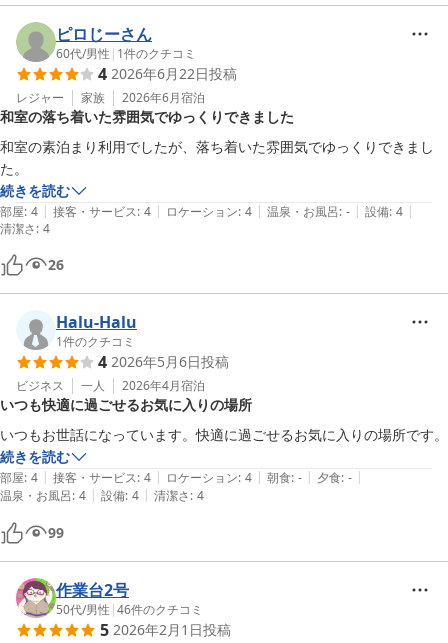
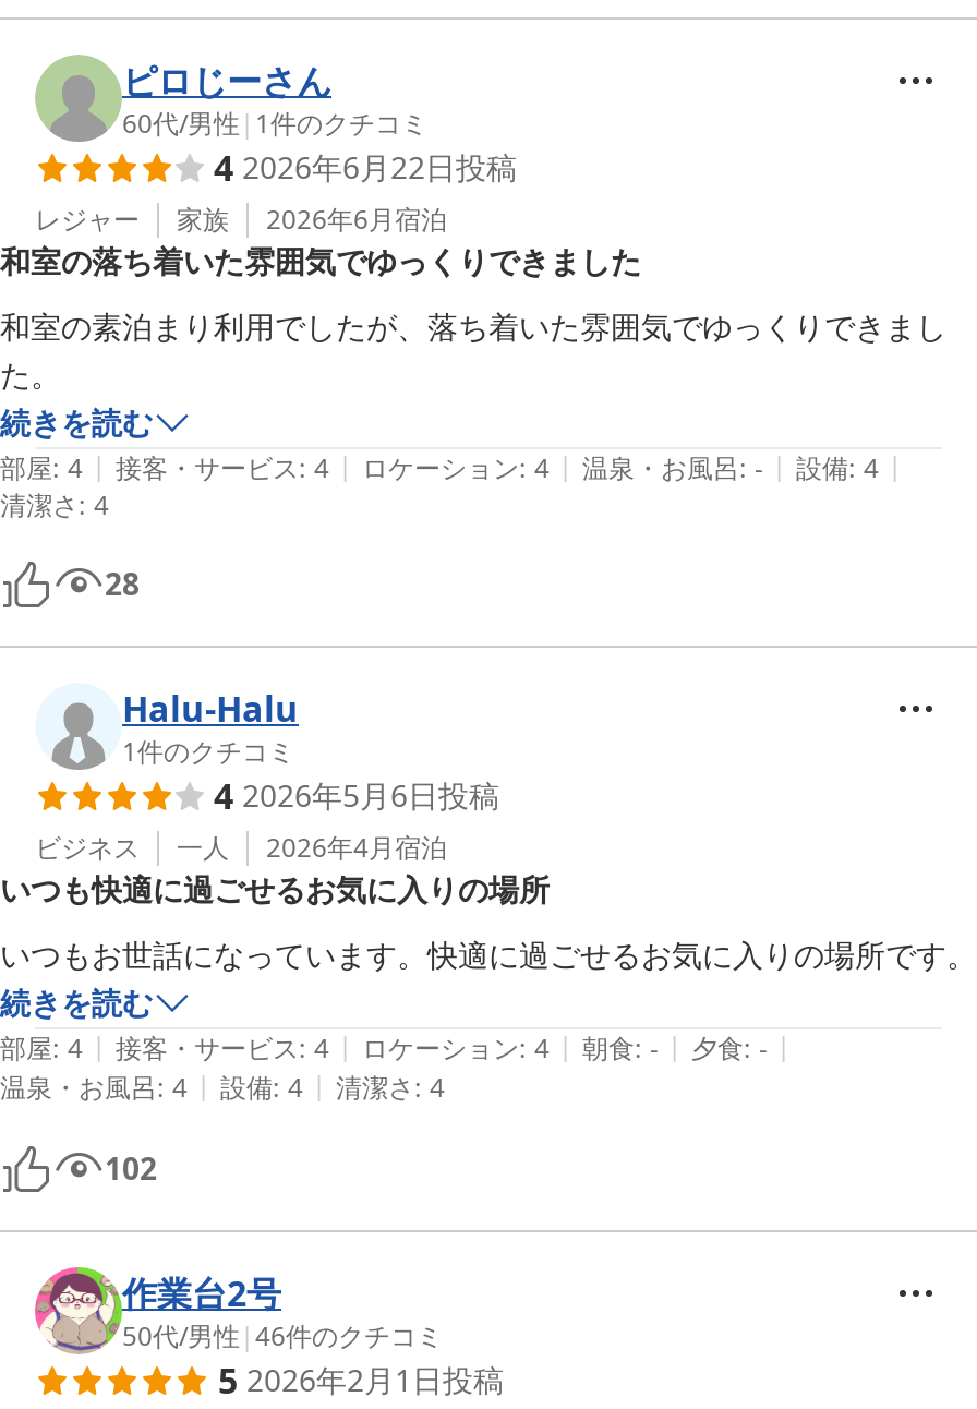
[48,255,64,274] 26 -> [105,563,140,604] 28
[48,523,64,542] 99 -> [105,1147,157,1189] 102

